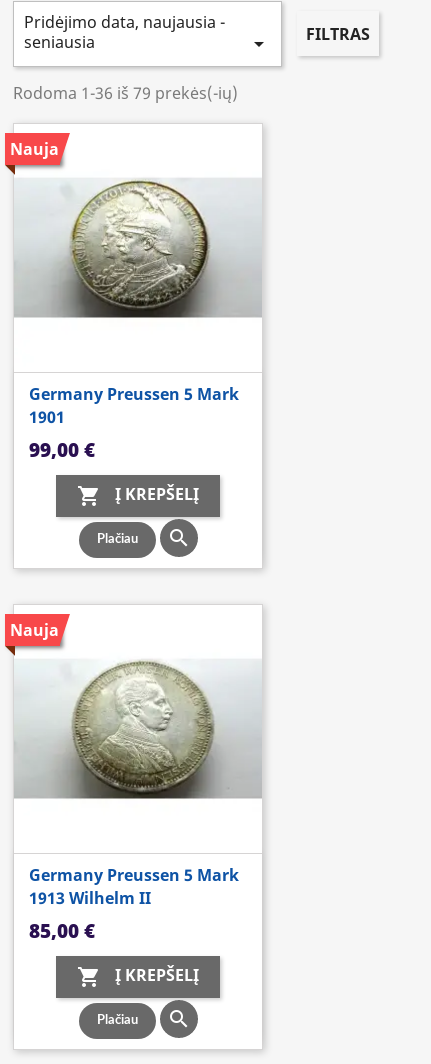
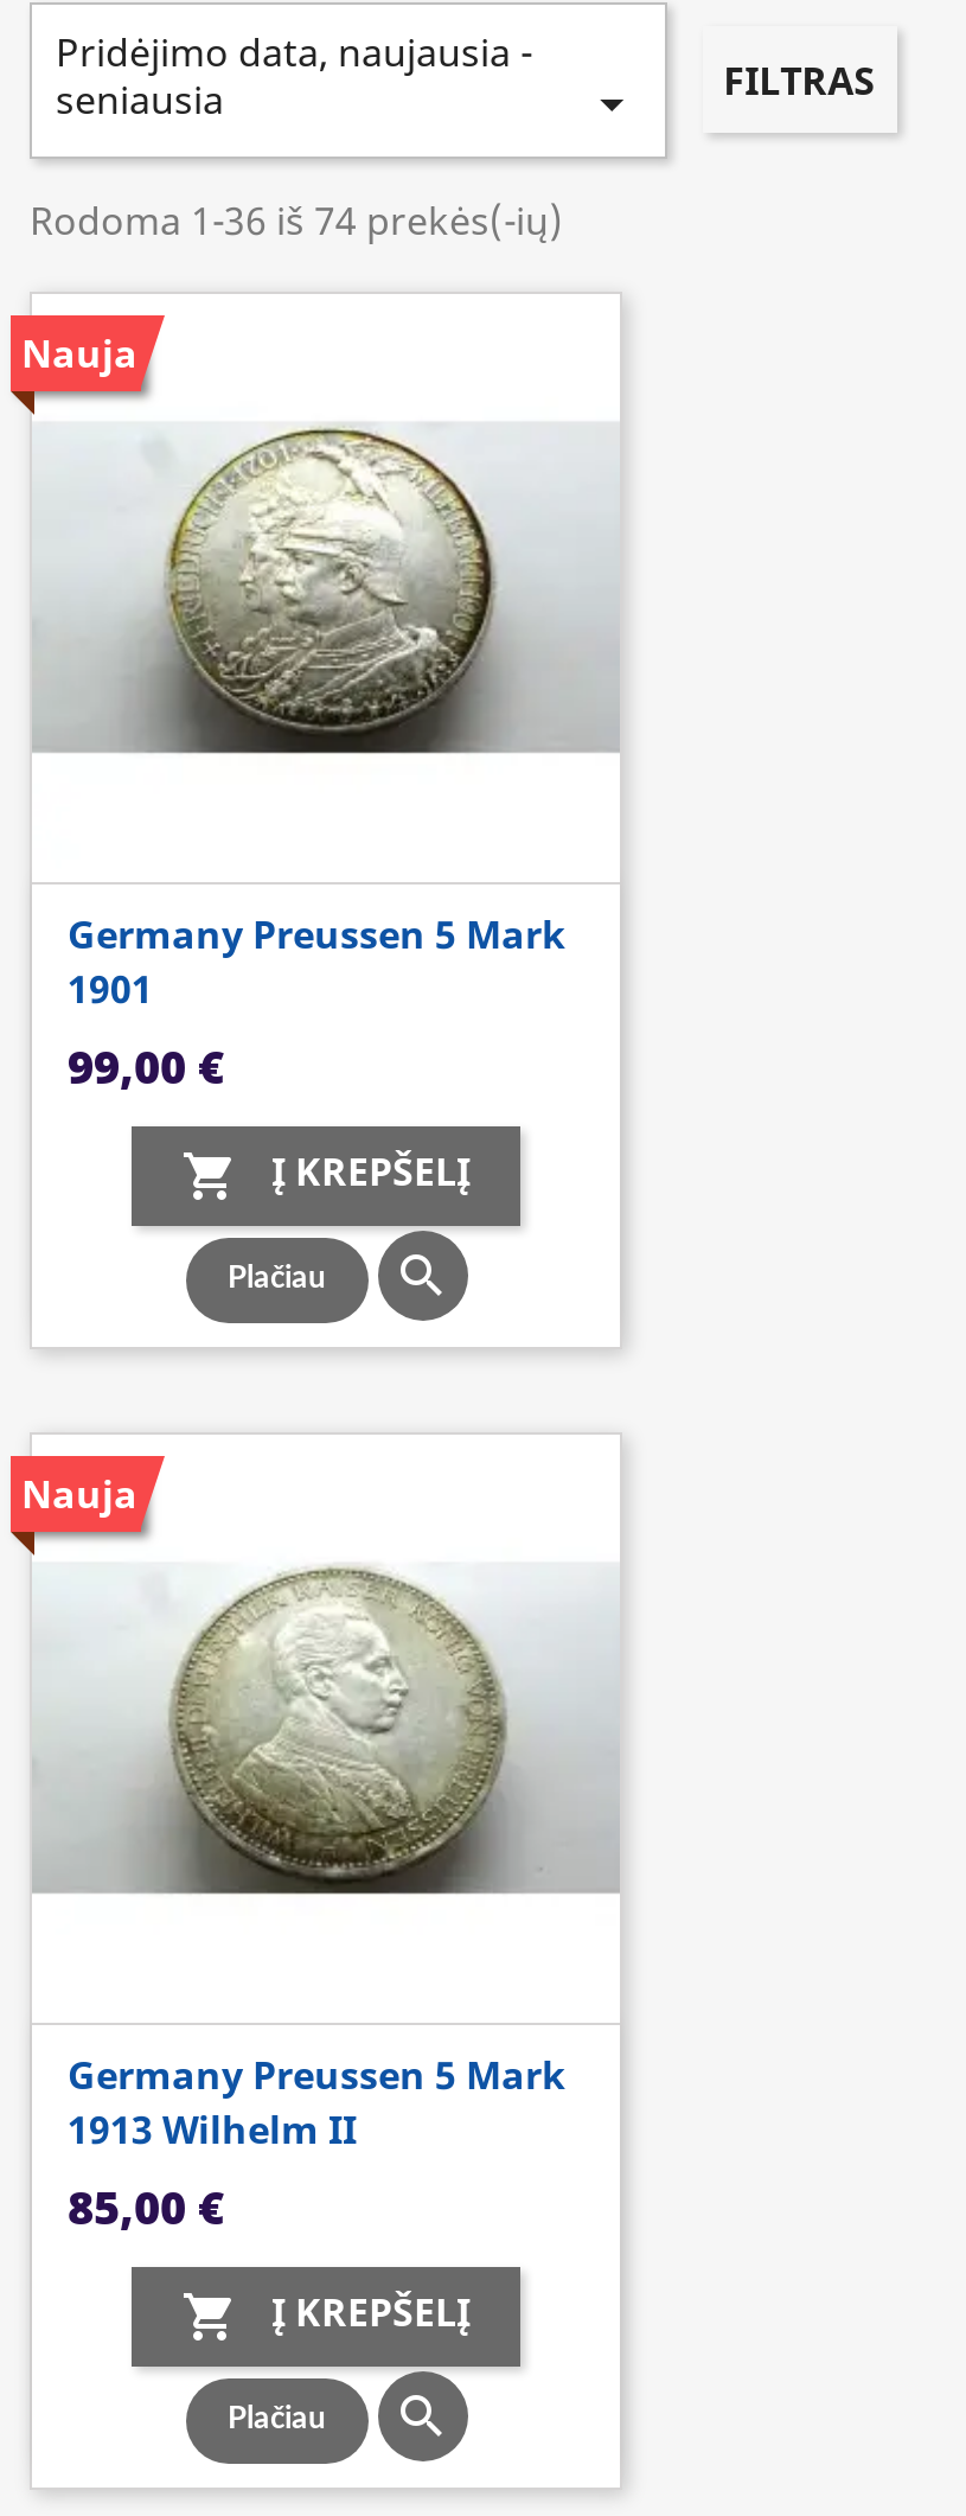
[13,82,238,104] Rodoma 1-36 iš 79 prekės(-ių) -> [30,194,563,246] Rodoma 1-36 iš 74 prekės(-ių)

